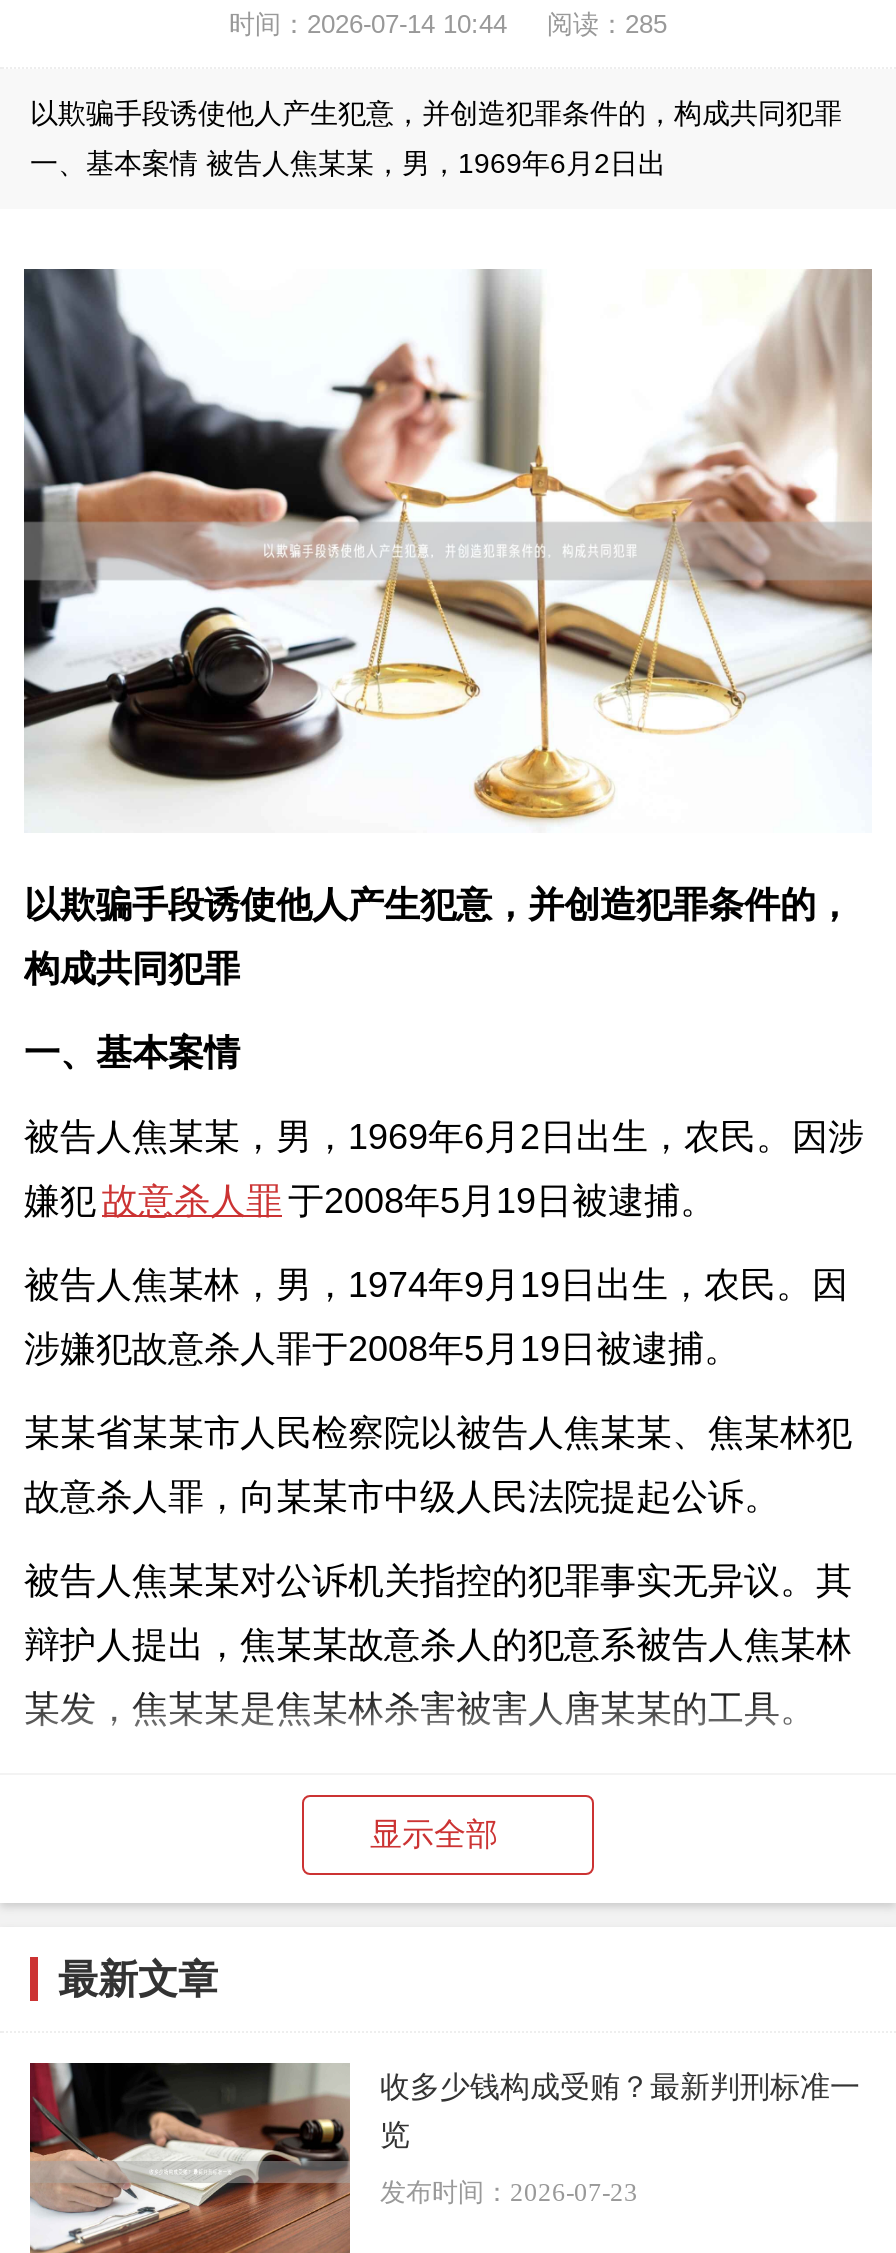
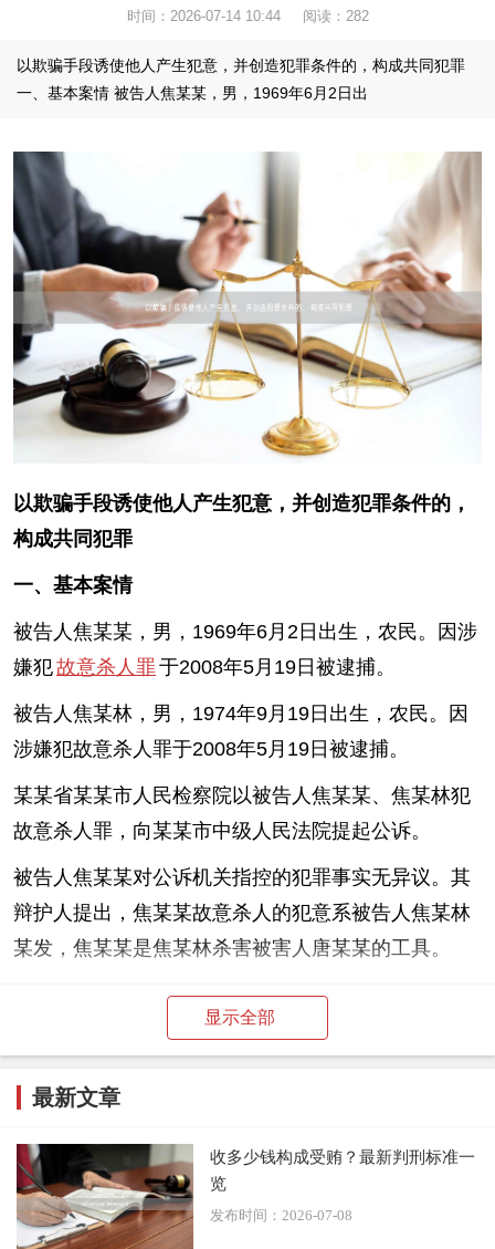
[229,9,667,39] 时间：2026-07-14 10:44 阅读：285 -> [127,8,368,24] 时间：2026-07-14 10:44 阅读：282
[380,2177,638,2207] 发布时间：2026-07-23 -> [210,1207,352,1224] 发布时间：2026-07-08

